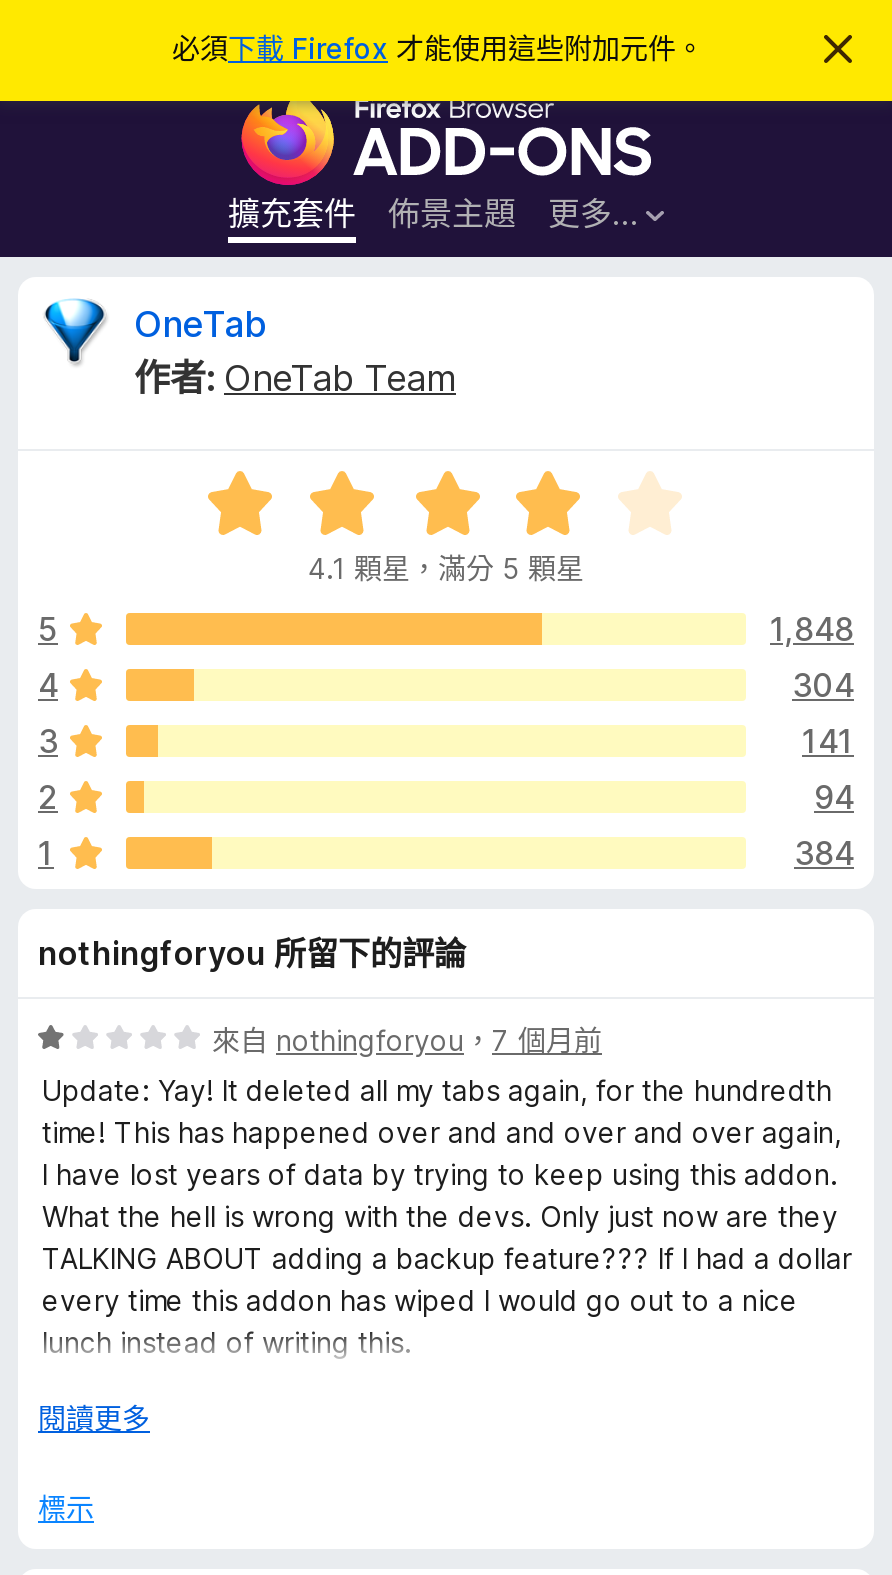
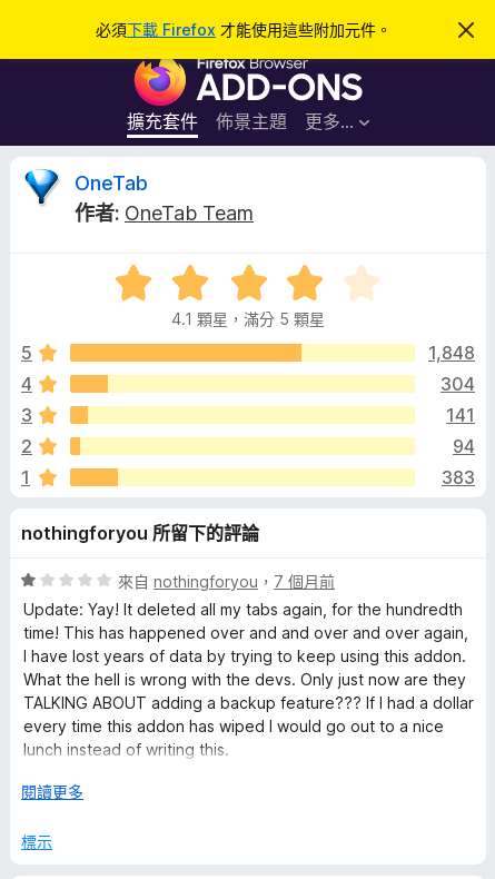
[794,833,854,873] 384 -> [442,466,475,488] 383

